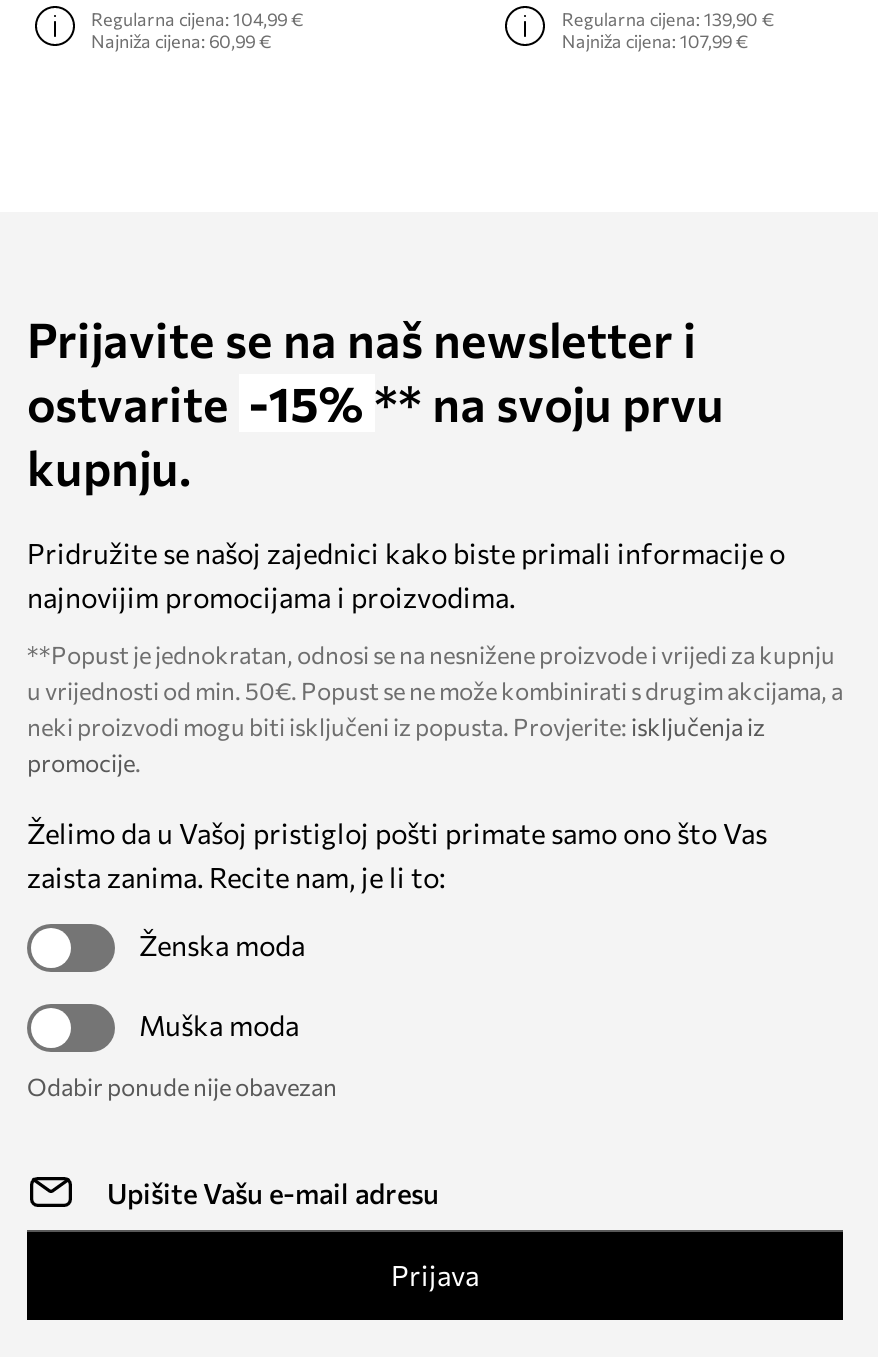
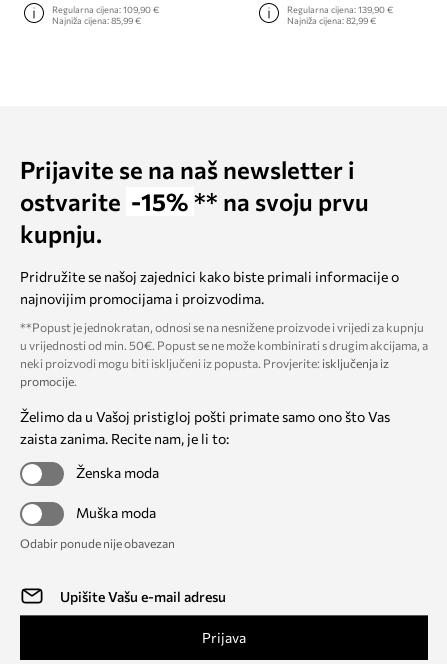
[91,8,303,30] Regularna cijena: 104,99 € -> [52,4,159,15] Regularna cijena: 109,90 €
[91,30,271,52] Najniža cijena: 60,99 € -> [52,15,141,26] Najniža cijena: 85,99 €
[562,30,748,52] Najniža cijena: 107,99 € -> [287,15,376,26] Najniža cijena: 82,99 €

